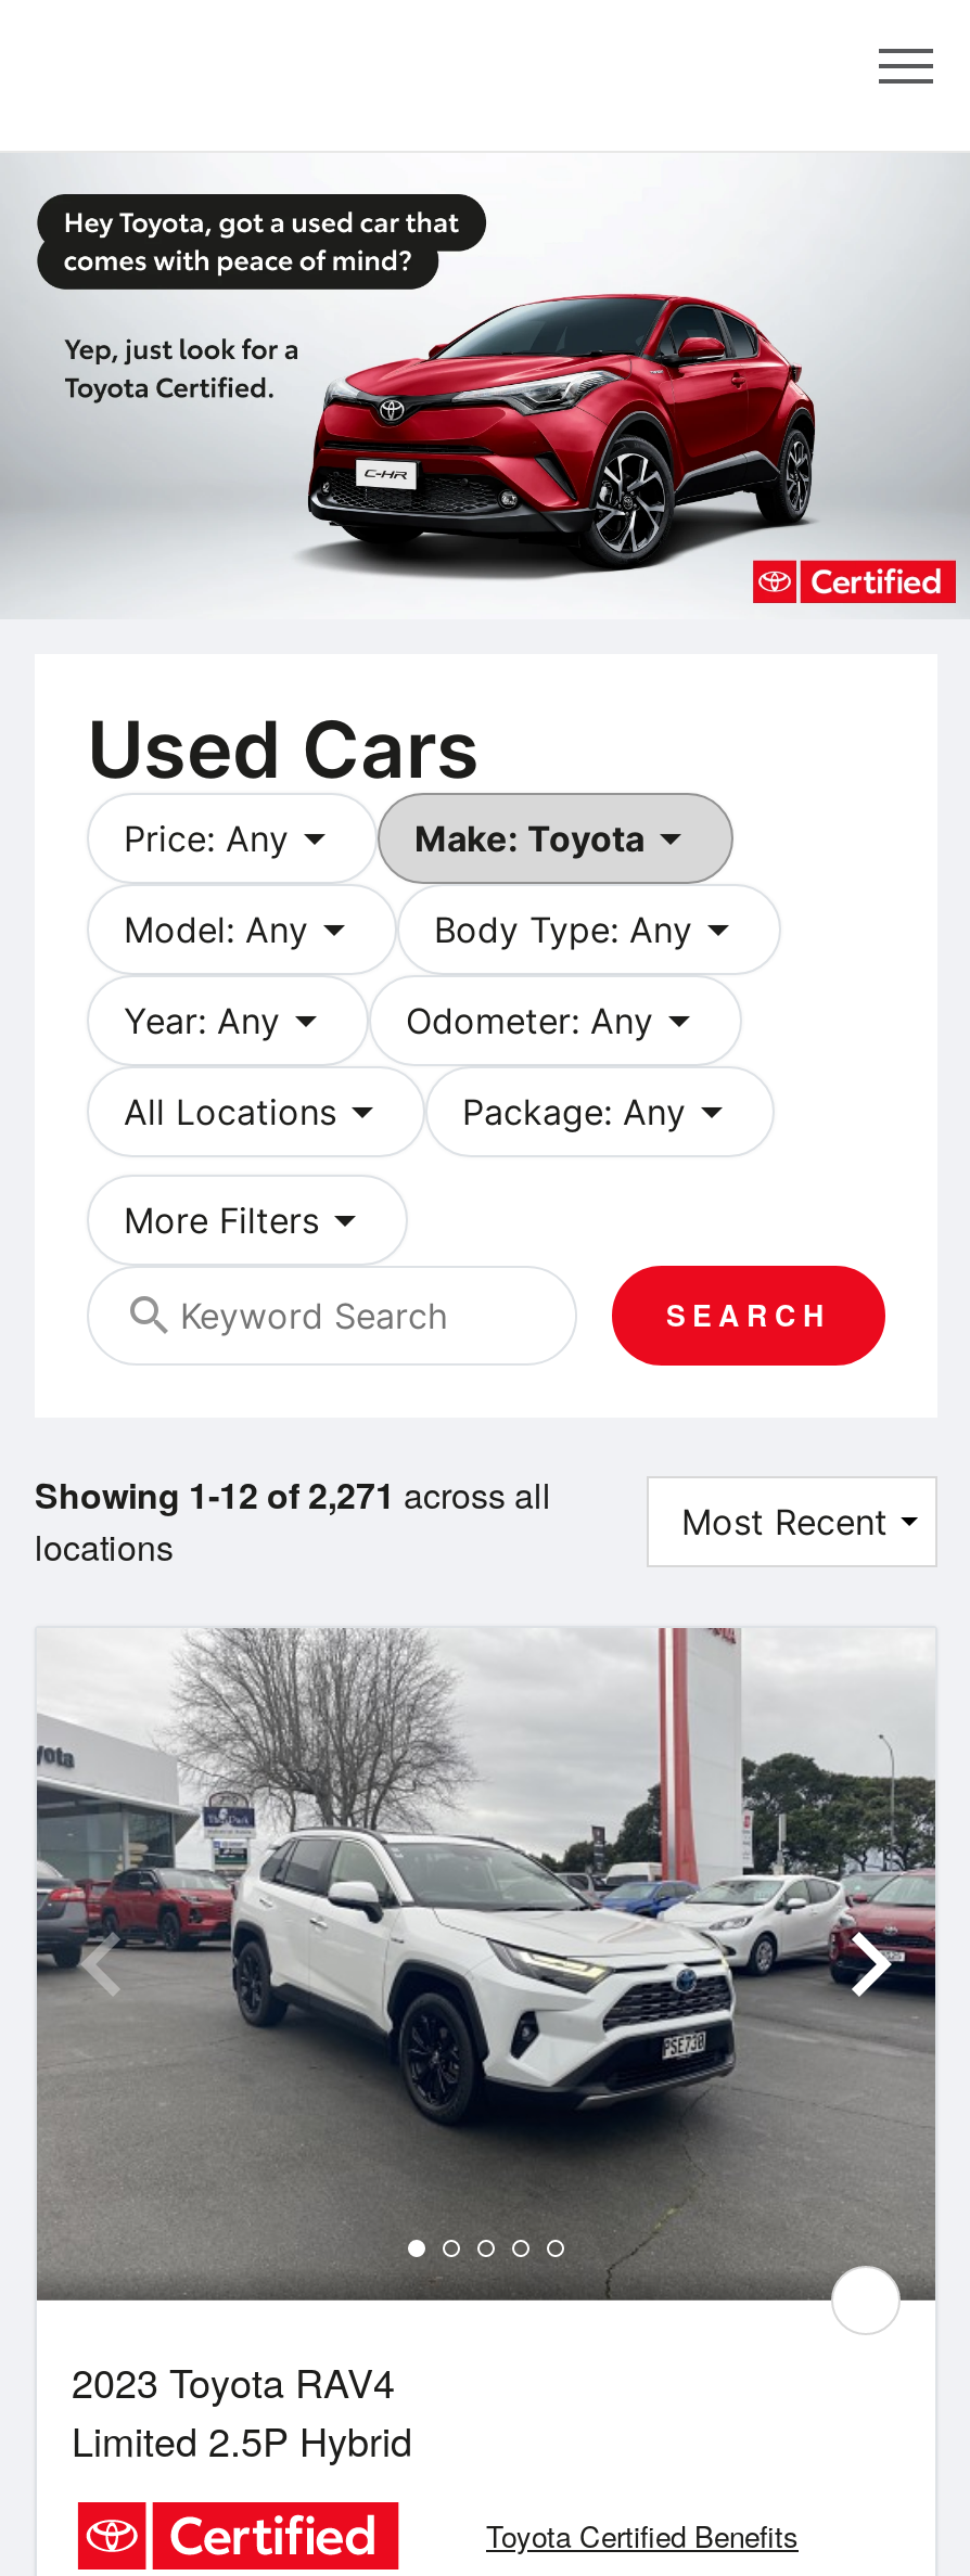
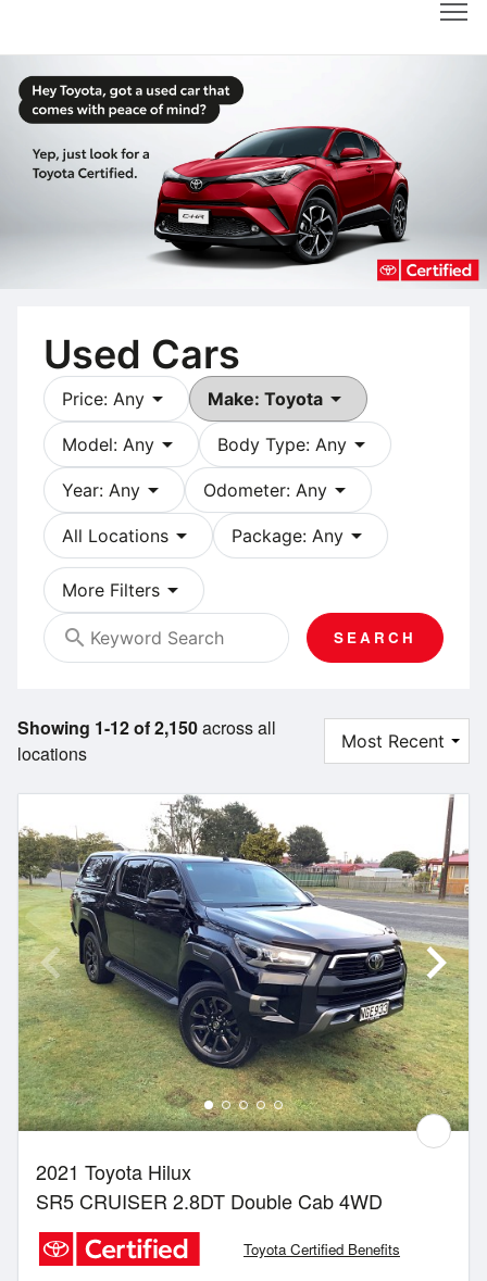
[35,1469,551,1519] Showing 1-12 of 2,271 across all -> [17,715,276,740] Showing 1-12 of 2,150 across all
[35,1626,937,2468] [image] | 2023 Toyota RAV4 | Limited 2.5P Hybrid -> [18,794,470,1215] [image] | 2021 Toyota Hilux | SR5 CRUISER 2.8DT Double Cab 4WD

